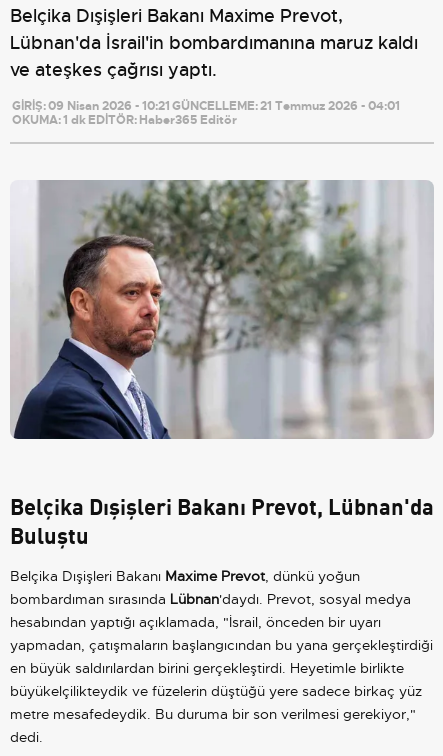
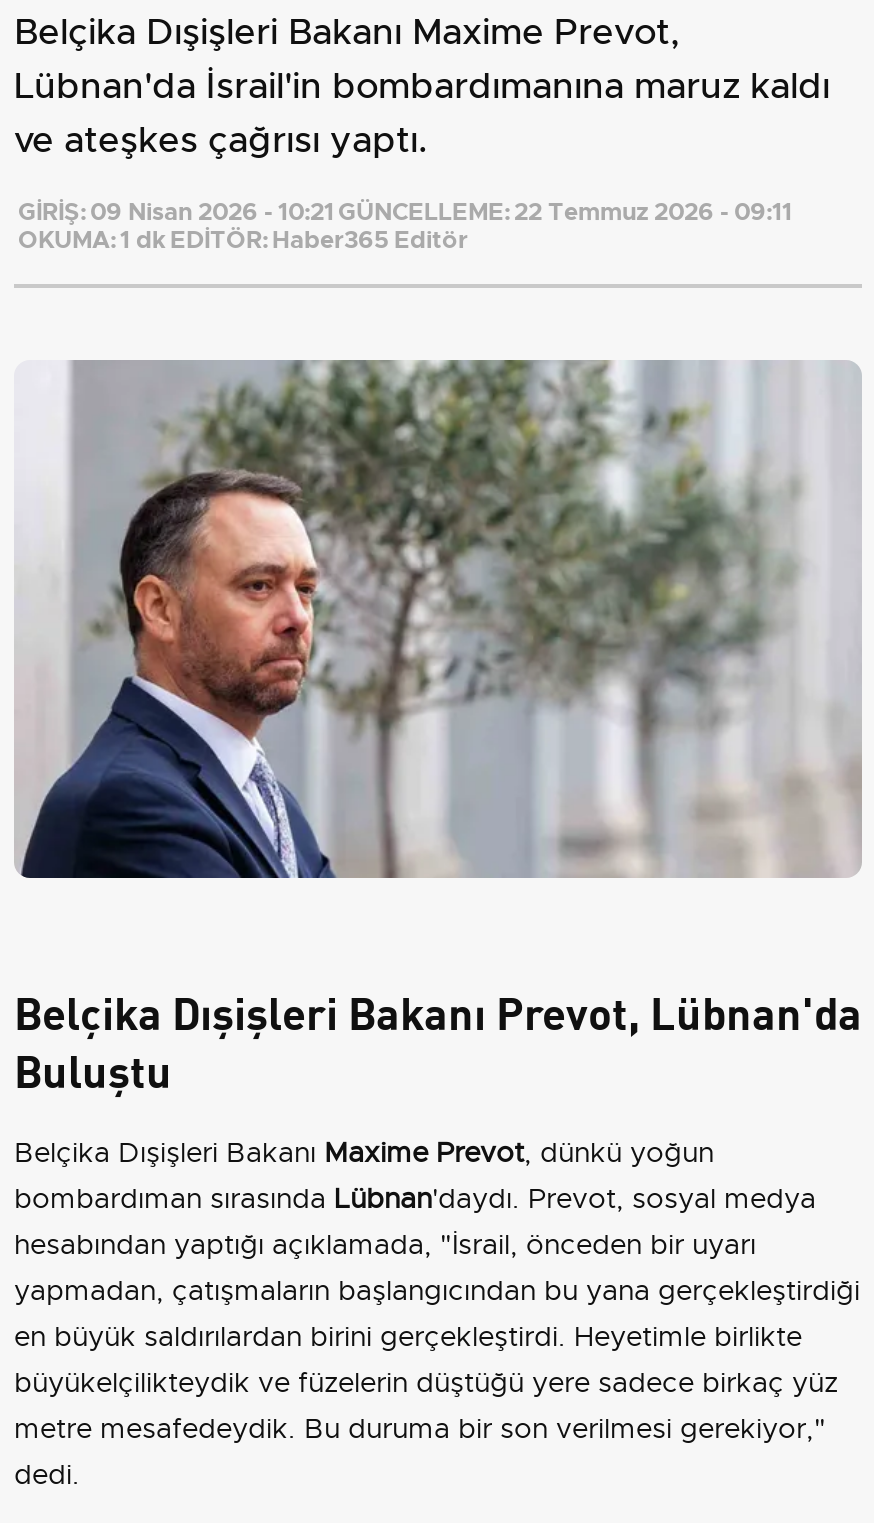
[12,98,400,114] GİRİŞ: 09 Nisan 2026 - 10:21 GÜNCELLEME: 21 Temmuz 2026 - 04:01 -> [18,196,792,228] GİRİŞ: 09 Nisan 2026 - 10:21 GÜNCELLEME: 22 Temmuz 2026 - 09:11

